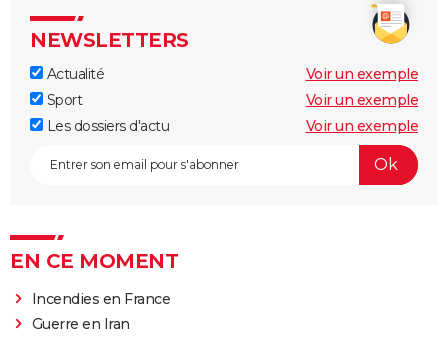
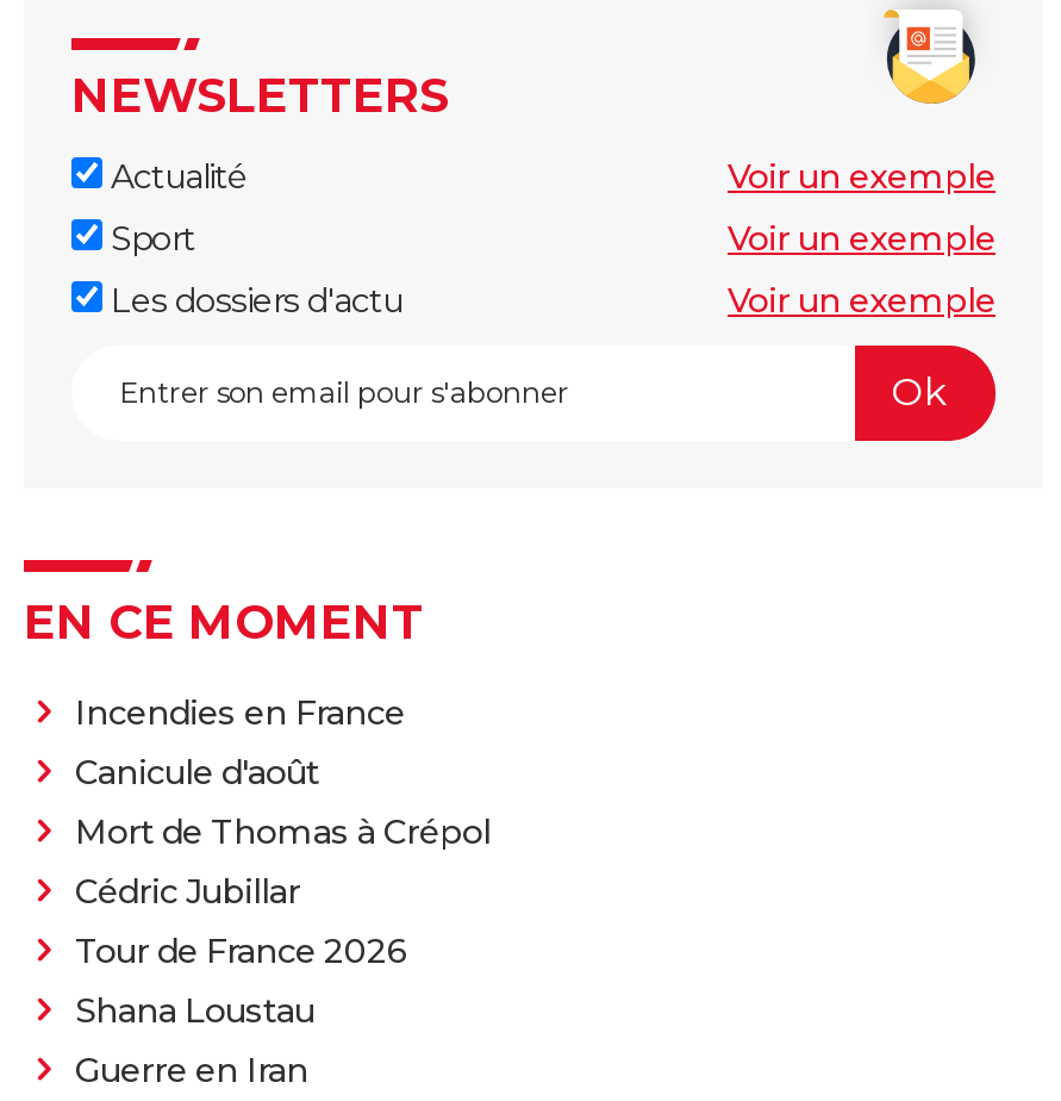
none -> [75,749,491,1031] Canicule d'août | Mort de Thomas à Crépol | Cédric Jubillar | Tour de France 2026 | Shana Loustau

